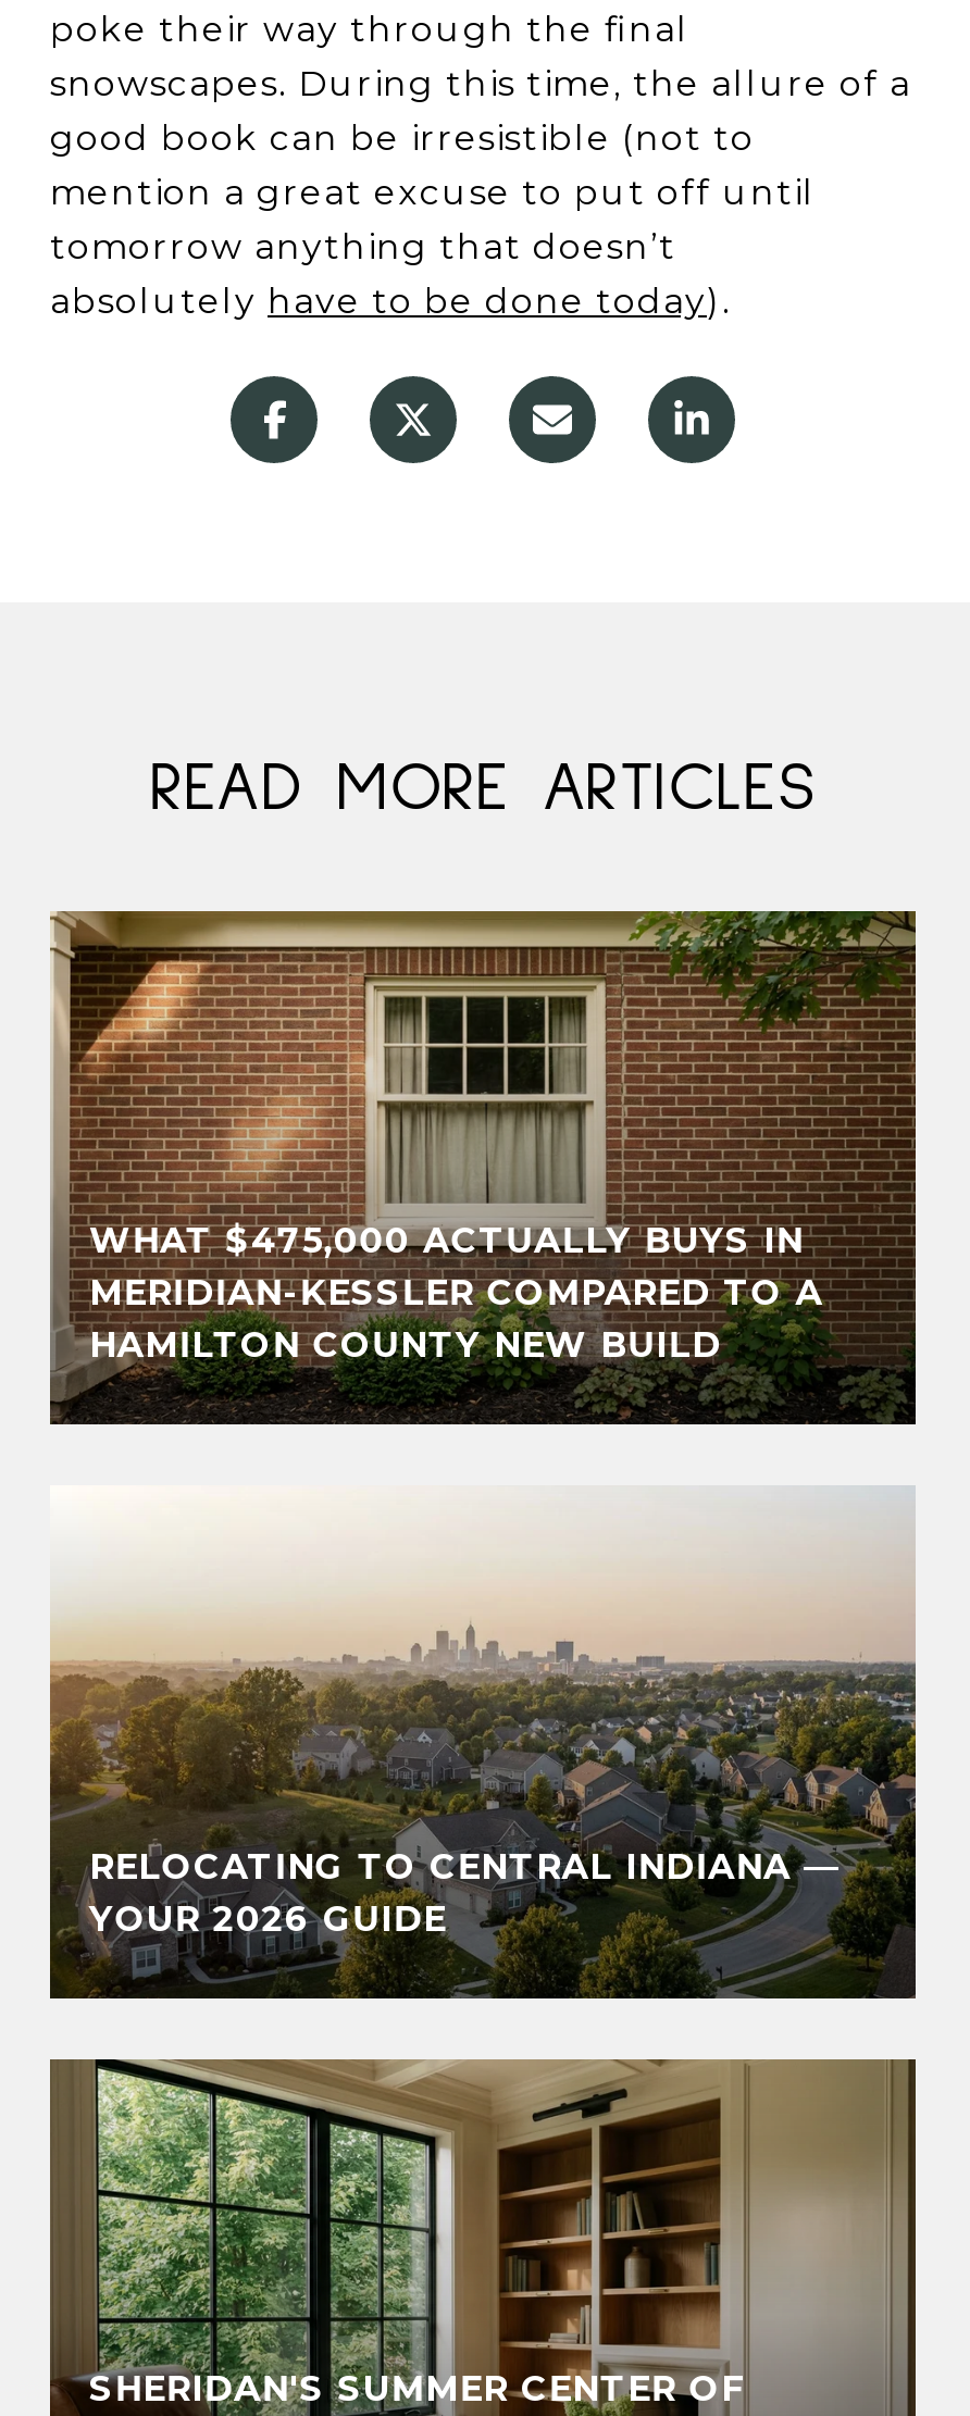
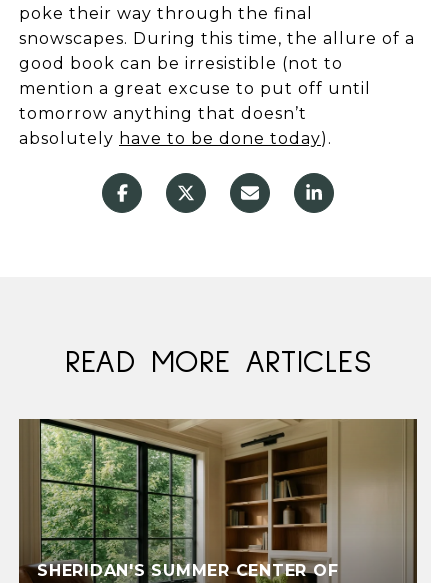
[50,909,916,1427] [image] | WHAT $475,000 ACTUALLY BUYS IN | MERIDIAN-KESSLER COMPARED TO A | HAMILTON COUNTY NEW BUILD -> none
[48,1485,916,2001] [image] | RELOCATING TO CENTRAL INDIANA — | YOUR 2026 GUIDE -> none

